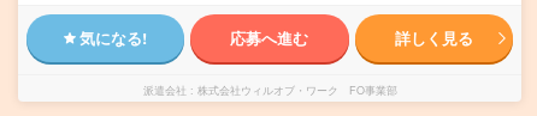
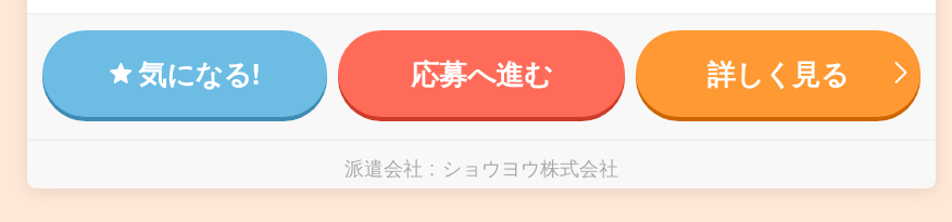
[197,83,397,98] 株式会社ウィルオブ・ワーク FO事業部 -> [442,154,618,182] ショウヨウ株式会社

